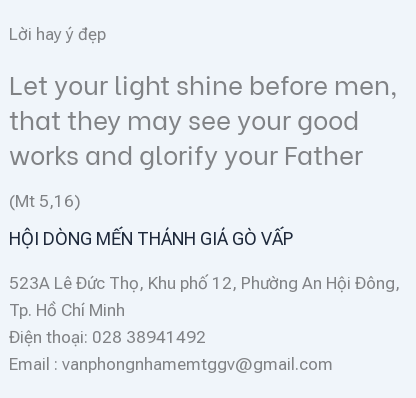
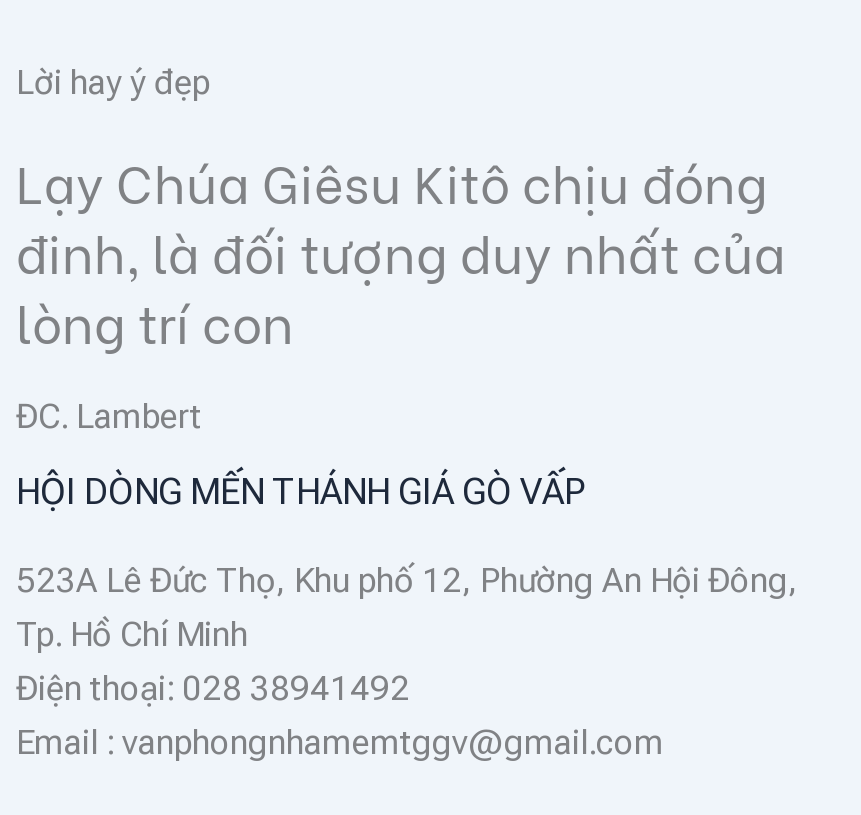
[9,65,397,172] Let your light shine before men, | that they may see your good | works and glorify your Father -> [16,144,786,358] Lạy Chúa Giêsu Kitô chịu đóng | đinh, là đối tượng duy nhất của | lòng trí con
[9,191,81,211] (Mt 5,16) -> [16,396,202,436] ĐC. Lambert

